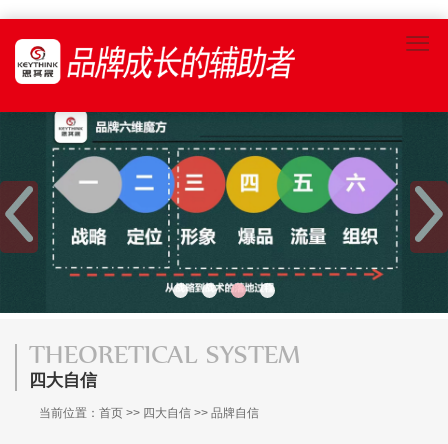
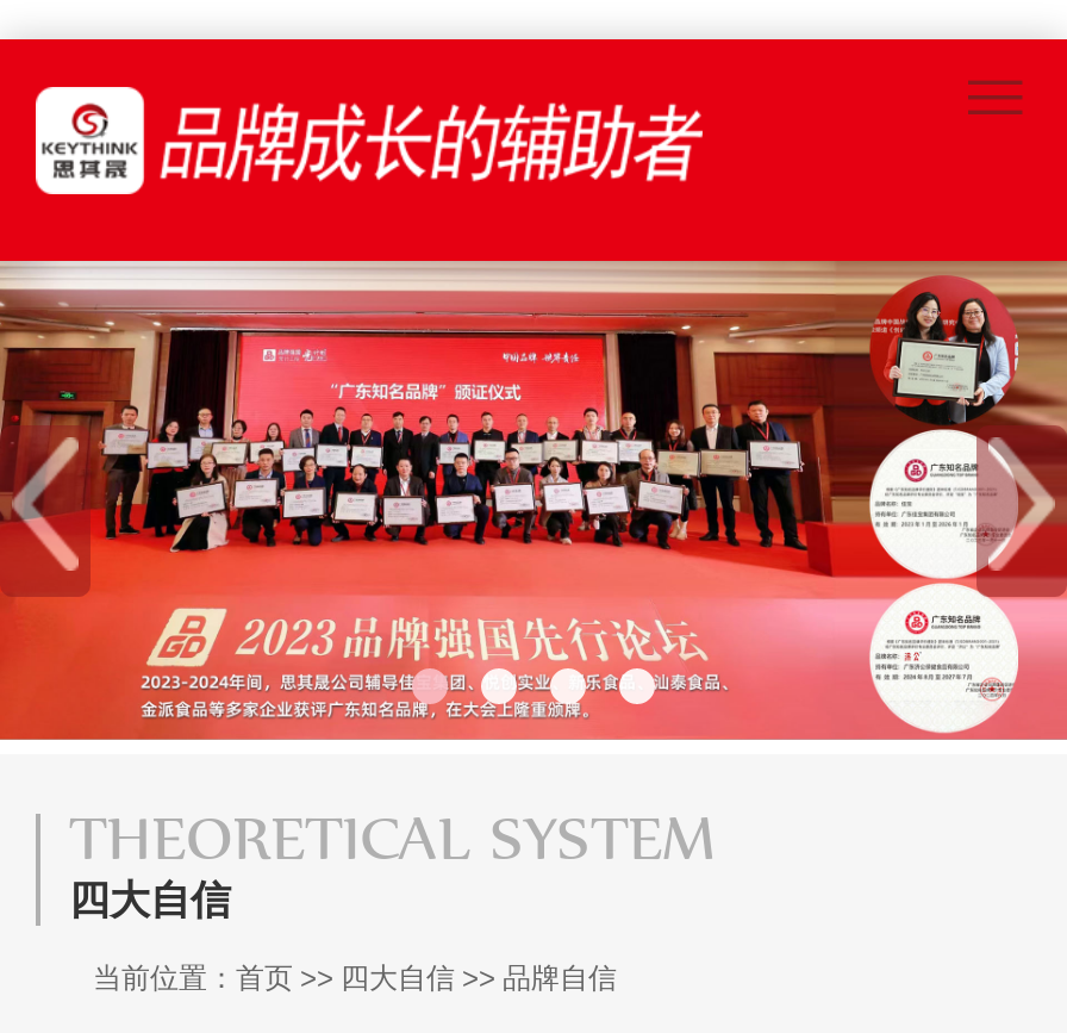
[3,111,445,314] [image] -> [7,259,1060,742] [image]

